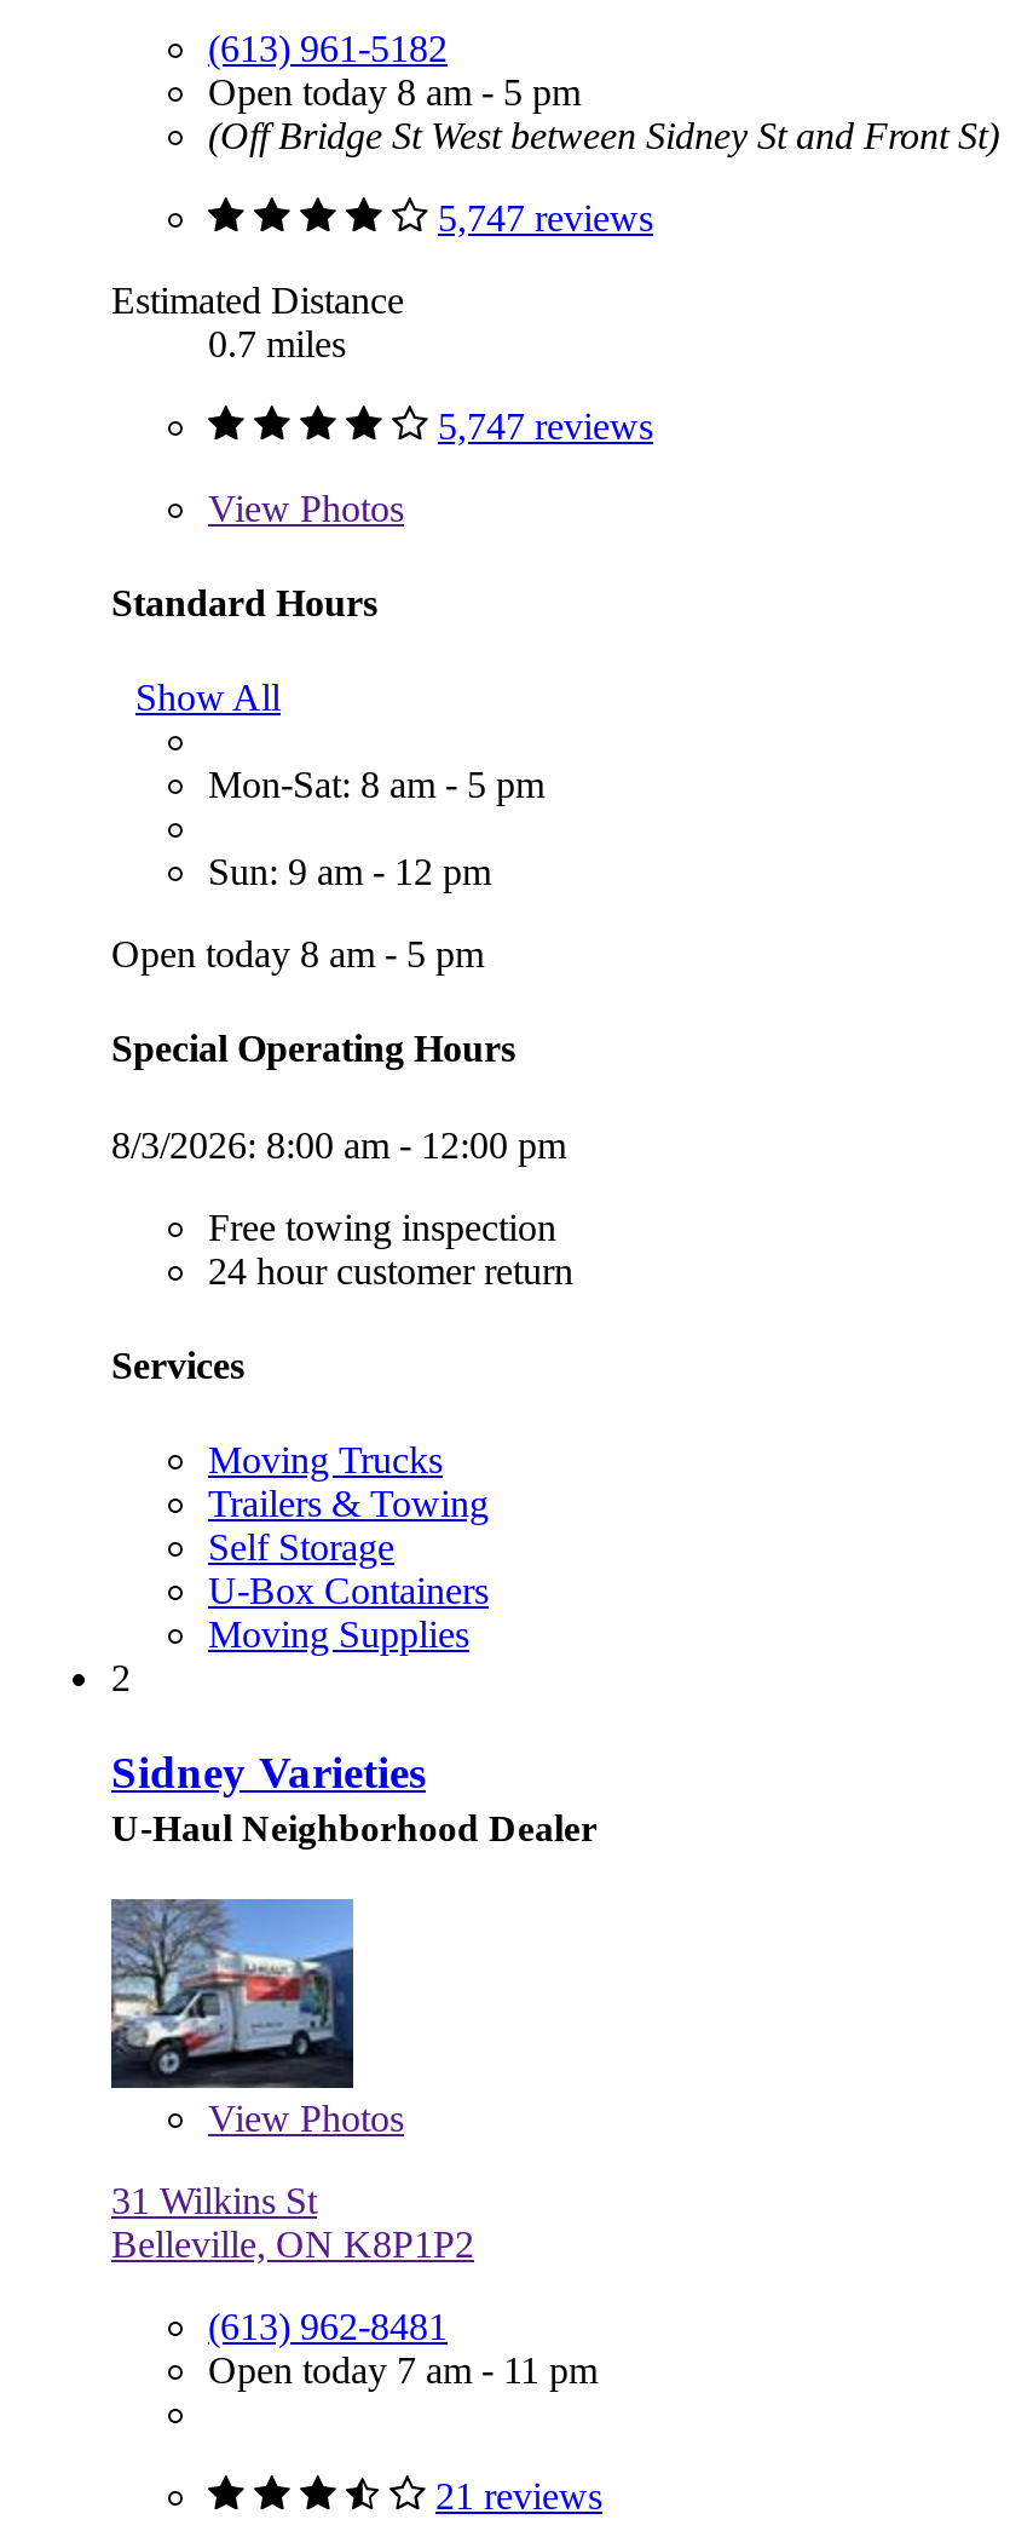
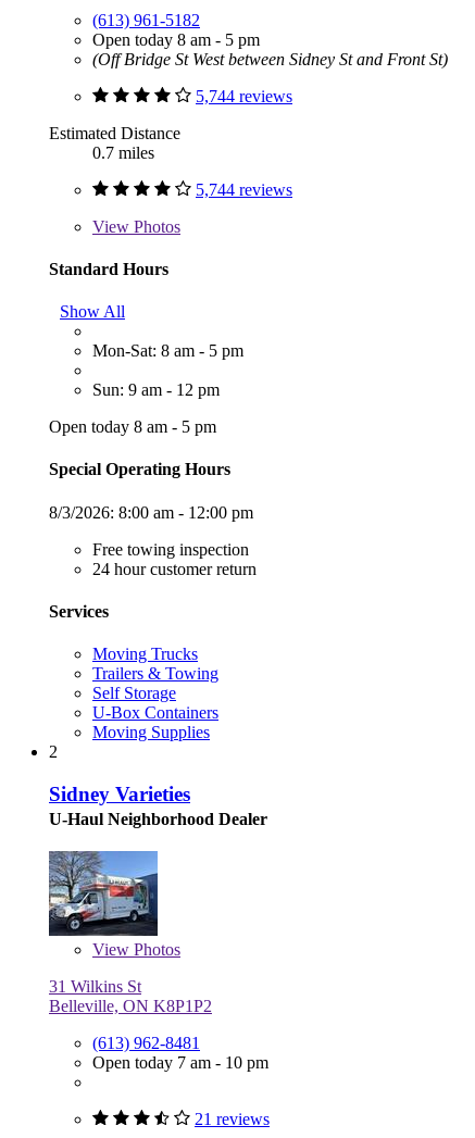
[438,196,653,237] 5,747 reviews -> [196,86,292,105] 5,744 reviews
[438,404,653,445] 5,747 reviews -> [196,180,292,198] 5,744 reviews
[208,2348,598,2389] Open today 7 am - 11 pm -> [92,1053,268,1071] Open today 7 am - 10 pm

